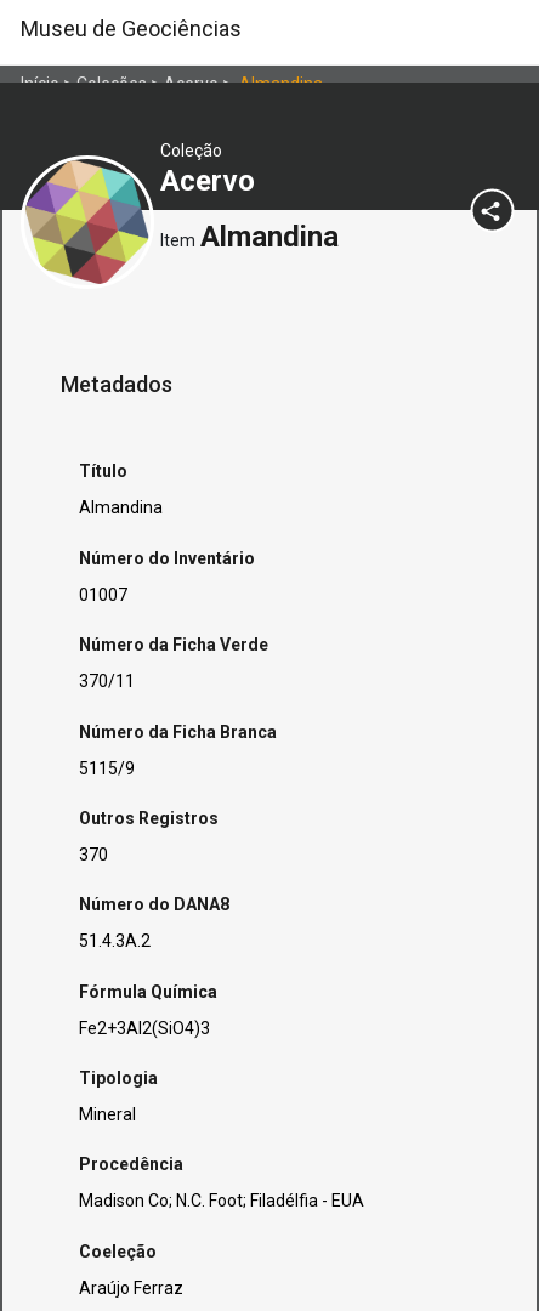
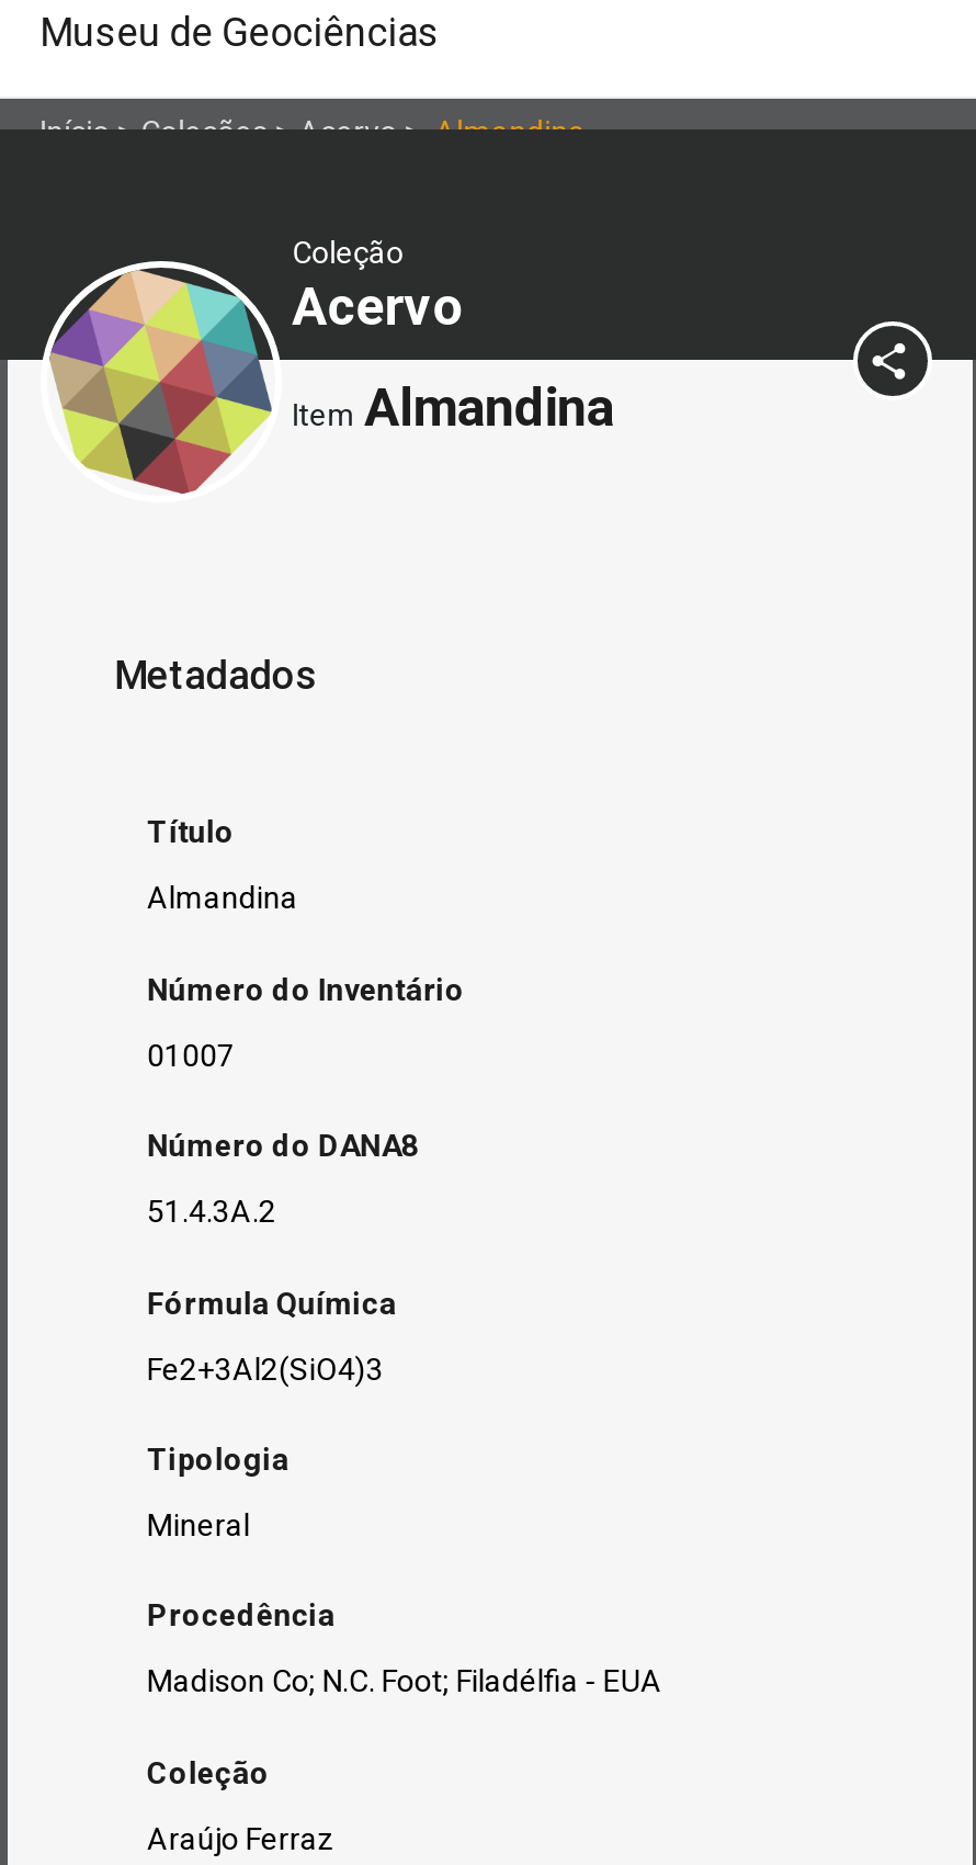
[79,635,277,864] Número da Ficha Verde | 370/11 | Número da Ficha Branca | 5115/9 | Outros Registros | 370 -> none
[79,1242,157,1261] Coeleção -> [147,1755,269,1790] Coleção

